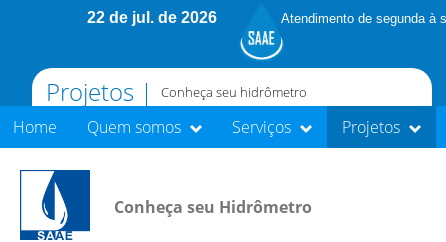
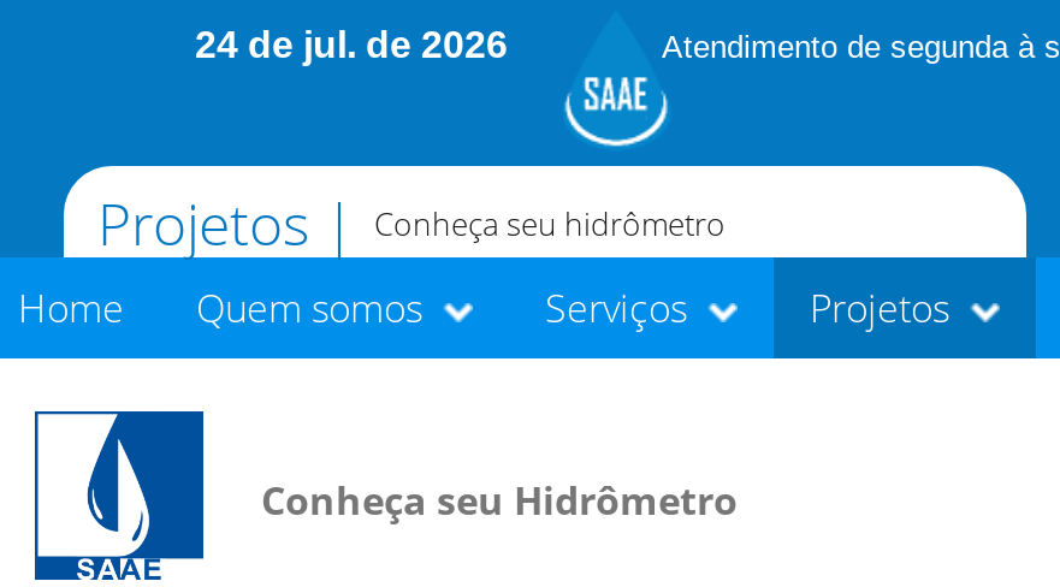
[86,9,216,26] 22 de jul. de 2026 -> [195,24,508,65] 24 de jul. de 2026

